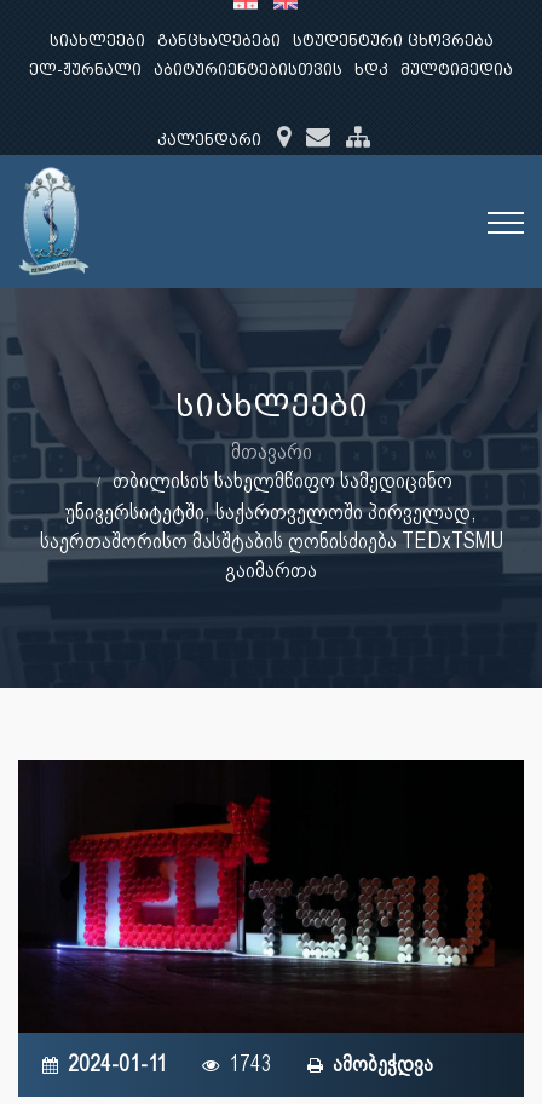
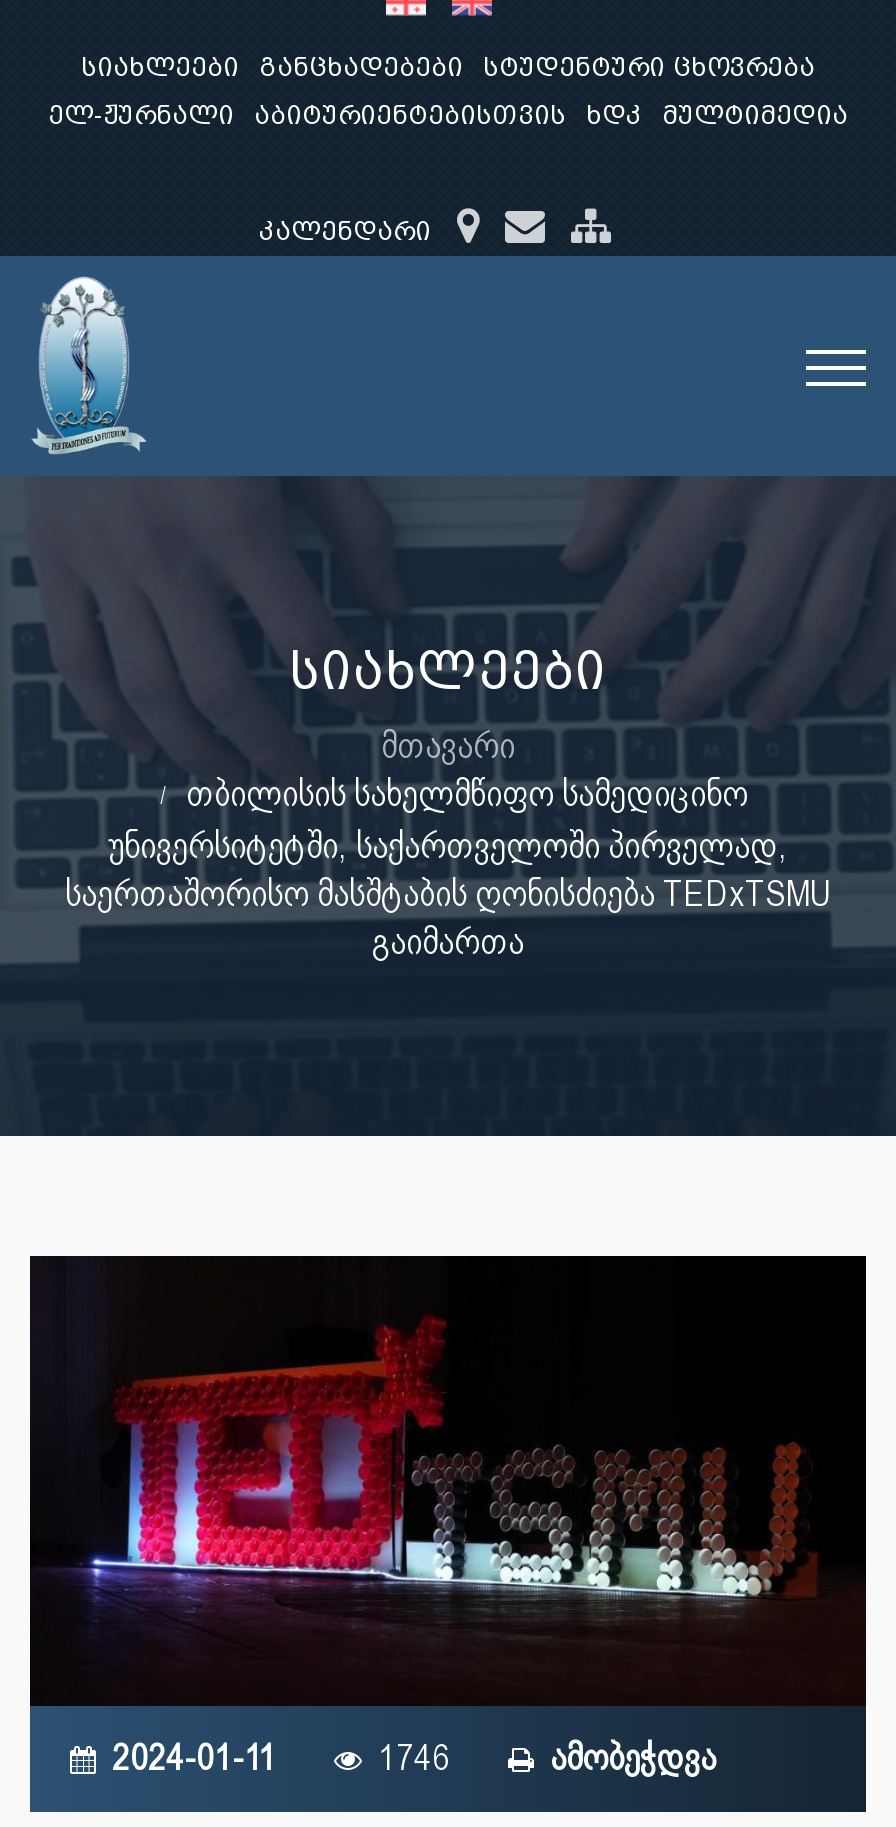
[229,1051,272,1077] 1743 -> [378,1737,450,1779] 1746

